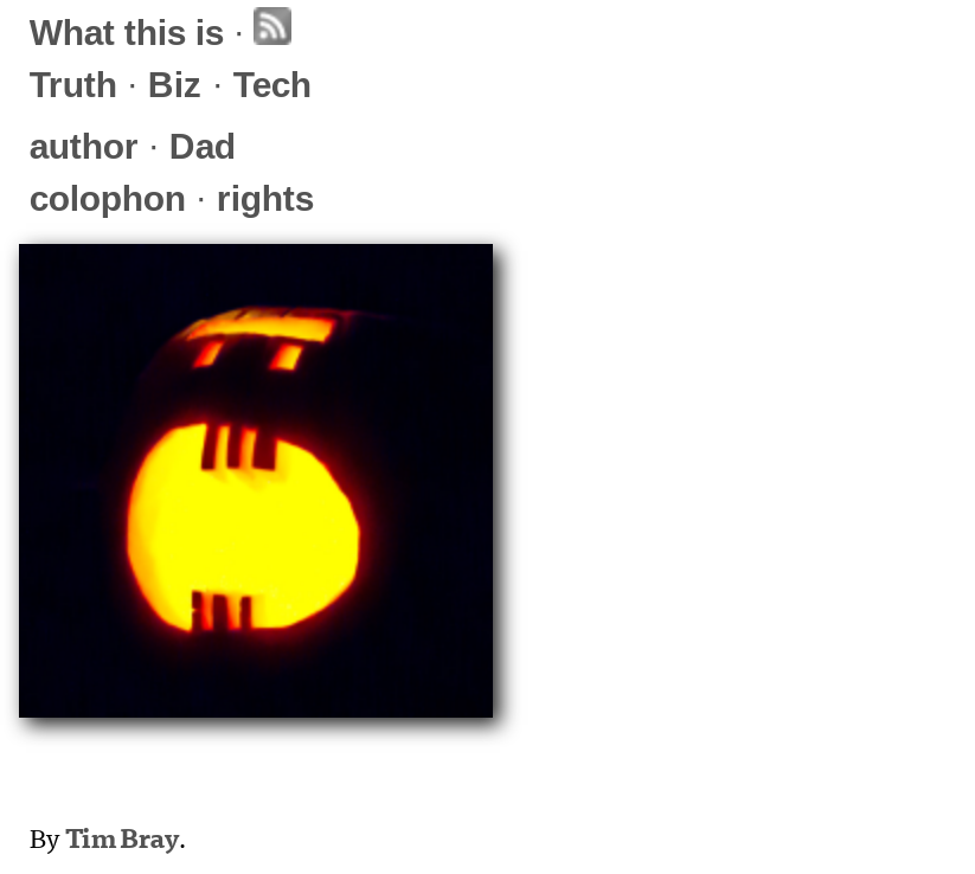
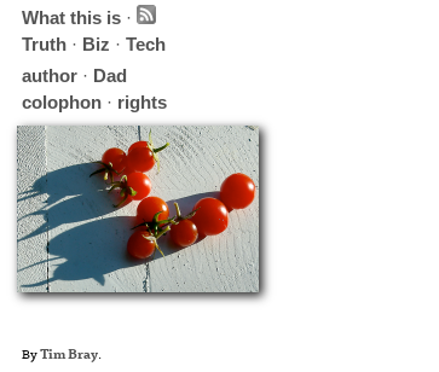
[17,242,495,720] [image] -> [16,126,259,292] [image]

